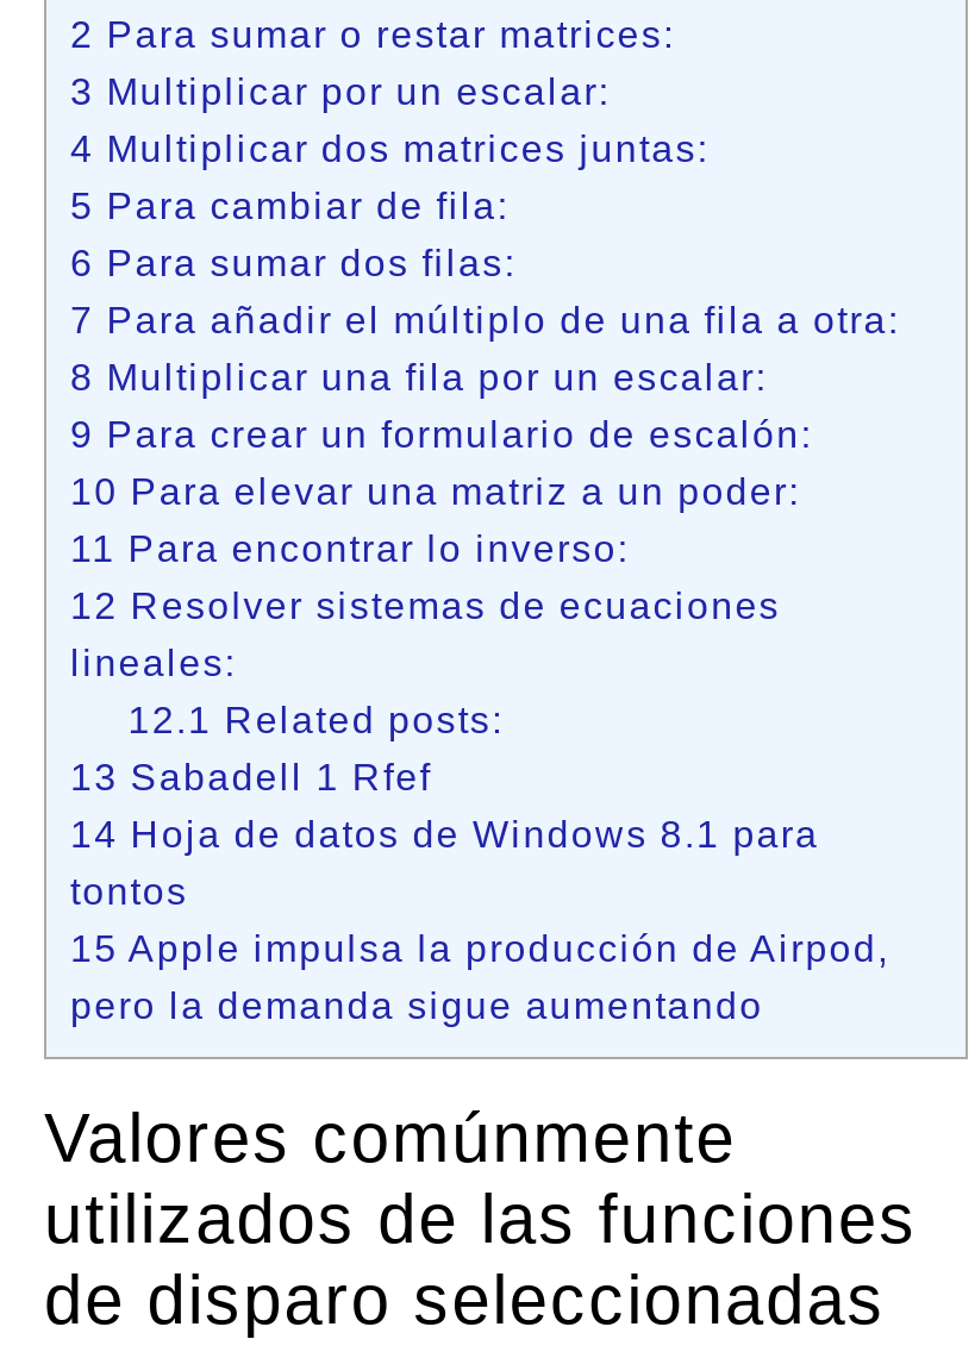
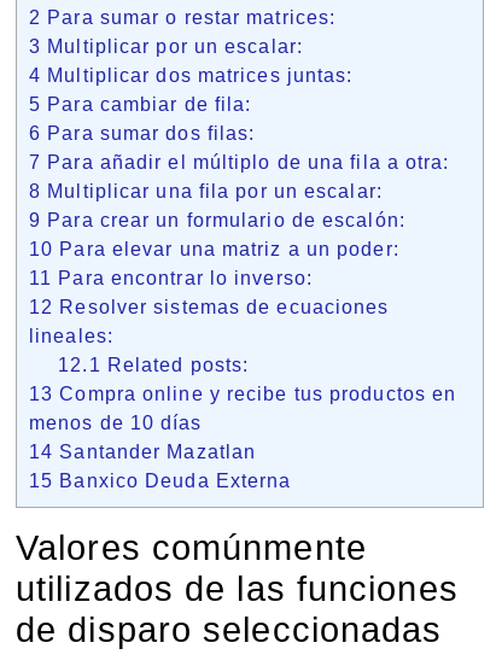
[70,754,890,1025] 13 Sabadell 1 Rfef | 14 Hoja de datos de Windows 8.1 para | tontos | 15 Apple impulsa la producción de Airpod, | pero la demanda sigue aumentando -> [29,382,456,491] 13 Compra online y recibe tus productos en | menos de 10 días | 14 Santander Mazatlan | 15 Banxico Deuda Externa

